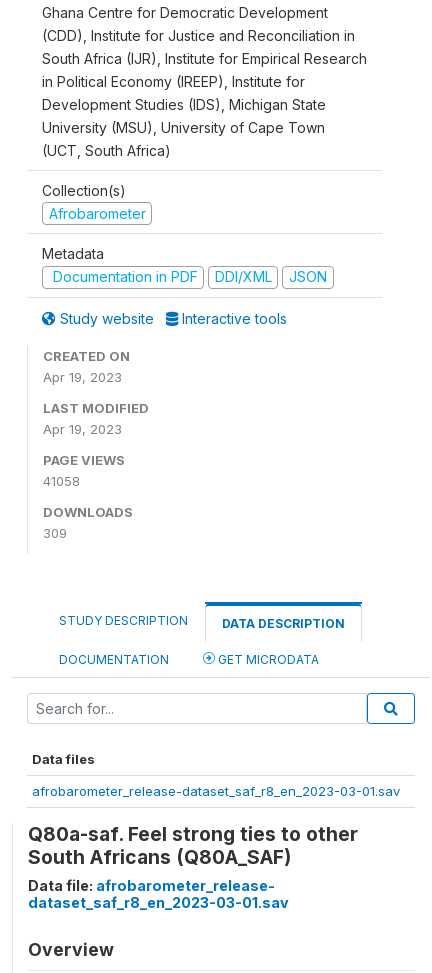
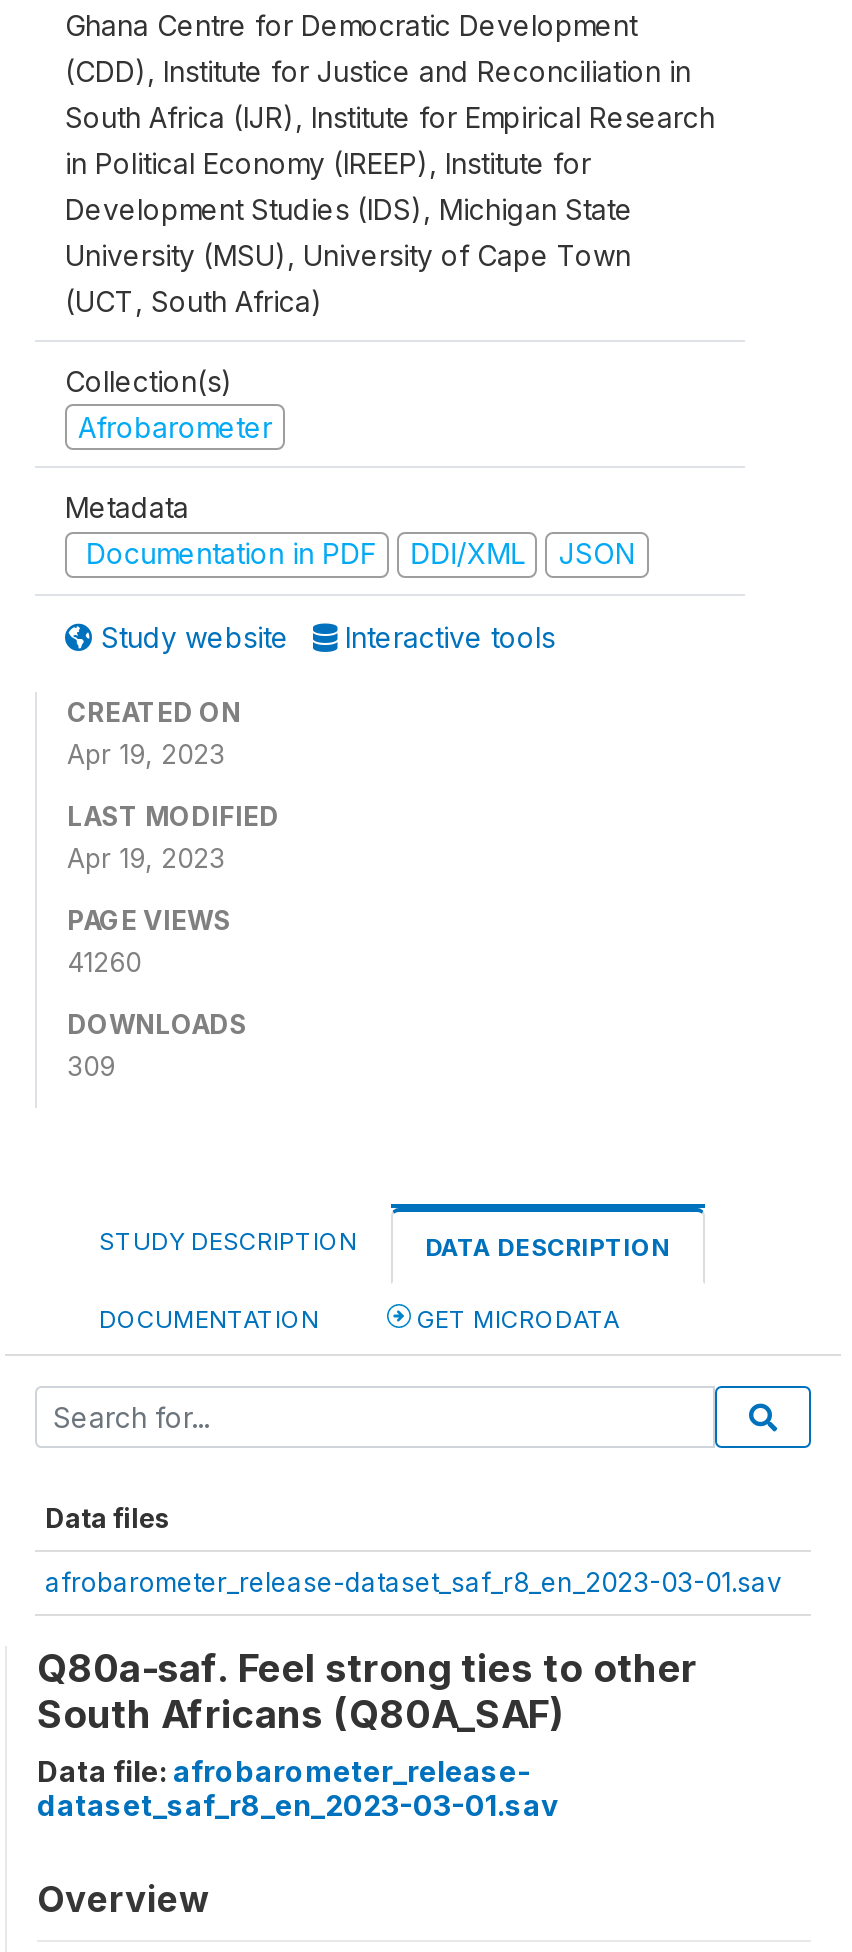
[43,472,80,488] 41058 -> [67,945,141,977] 41260

